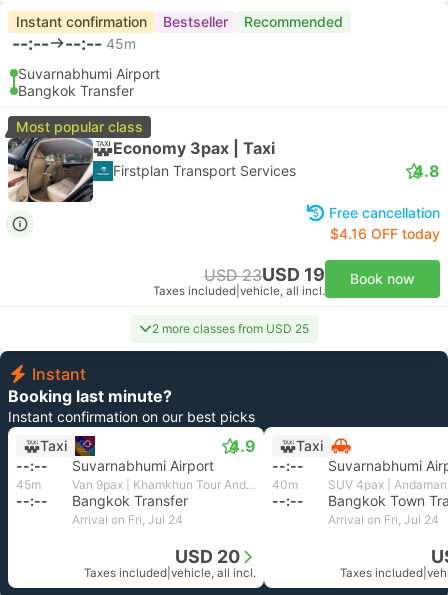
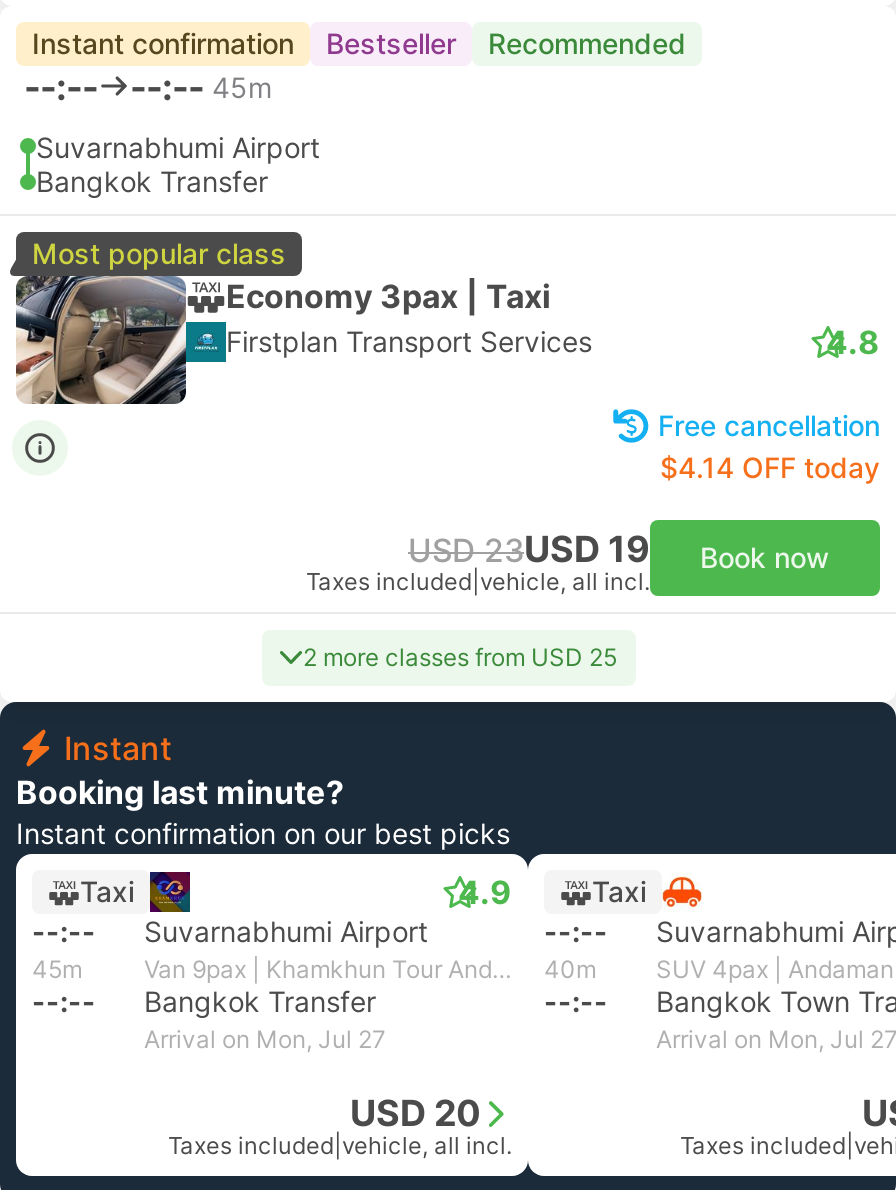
[330,225,440,242] $4.16 OFF today -> [660,450,880,484] $4.14 OFF today
[72,512,183,527] Arrival on Fri, Jul 24 -> [144,1024,386,1054] Arrival on Mon, Jul 27
[328,512,439,527] Arrival on Fri, Jul 24 -> [656,1024,896,1054] Arrival on Mon, Jul 27

